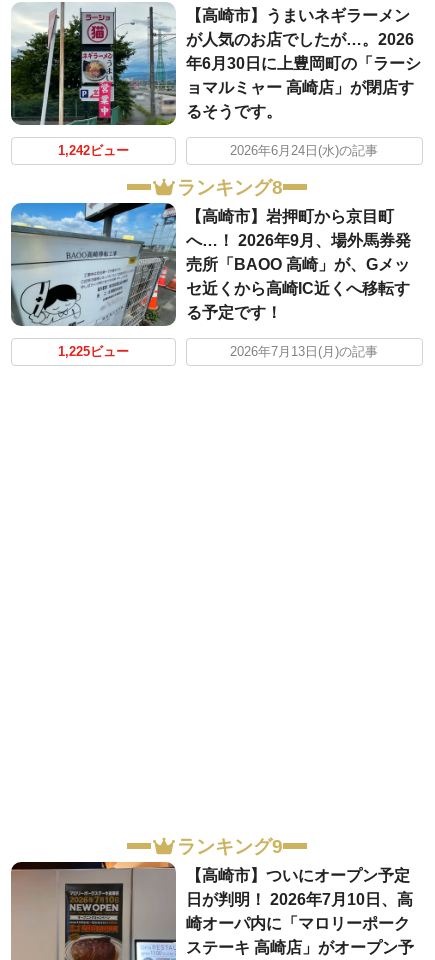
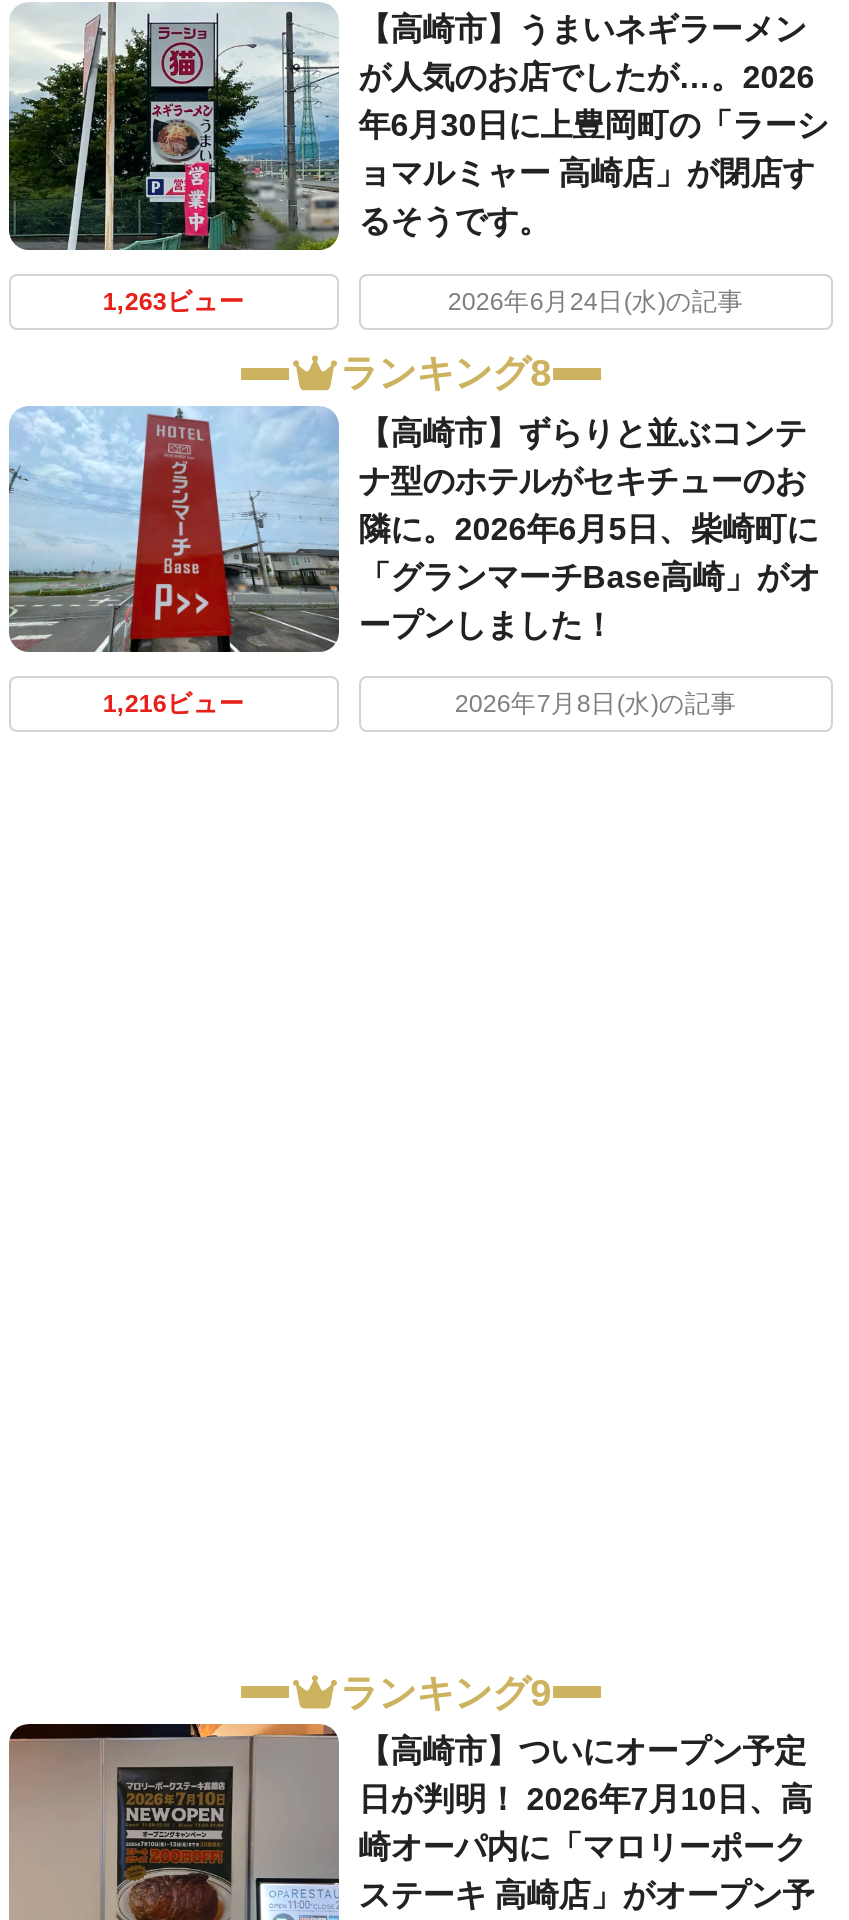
[58,144,129,158] 1,242ビュー -> [103,288,245,316] 1,263ビュー
[10,202,411,326] [image] | 【高崎市】岩押町から京目町 | へ…！ 2026年9月、場外馬券発 | 売所「BAOO 高崎」が、Gメッ | セ近くから高崎IC近くへ移転す | る予定です！ -> [9,406,821,654] [image] | 【高崎市】ずらりと並ぶコンテ | ナ型のホテルがセキチューのお | 隣に。2026年6月5日、柴崎町に | 「グランマーチBase高崎」がオ | ープンしました！
[58,345,378,359] 1,225ビュー | 2026年7月13日(月)の記事 -> [103,691,737,719] 1,216ビュー | 2026年7月8日(水)の記事

